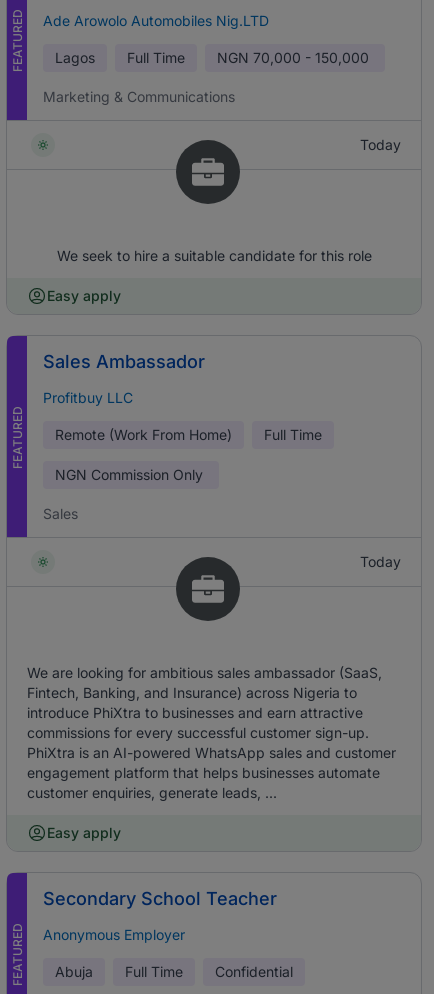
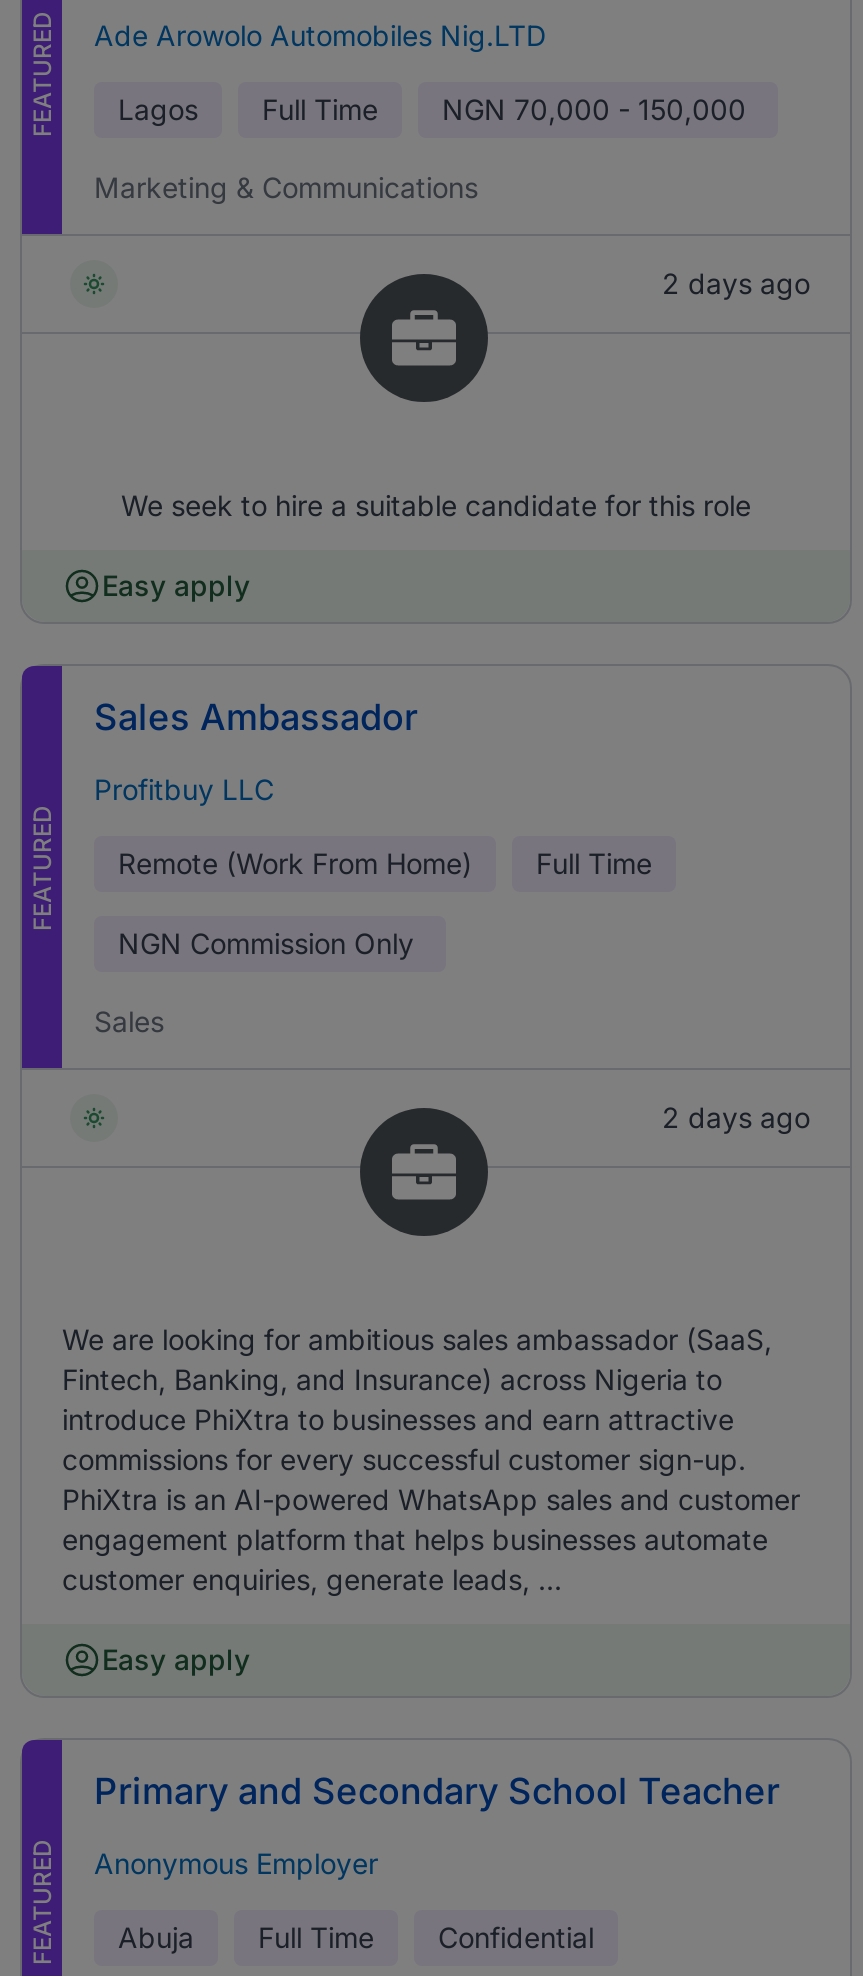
[360,136,401,153] Today -> [662,266,810,300] 2 days ago
[360,553,401,570] Today -> [662,1100,810,1134] 2 days ago
[43,888,277,909] Secondary School Teacher -> [94,1770,780,1812] Primary and Secondary School Teacher

